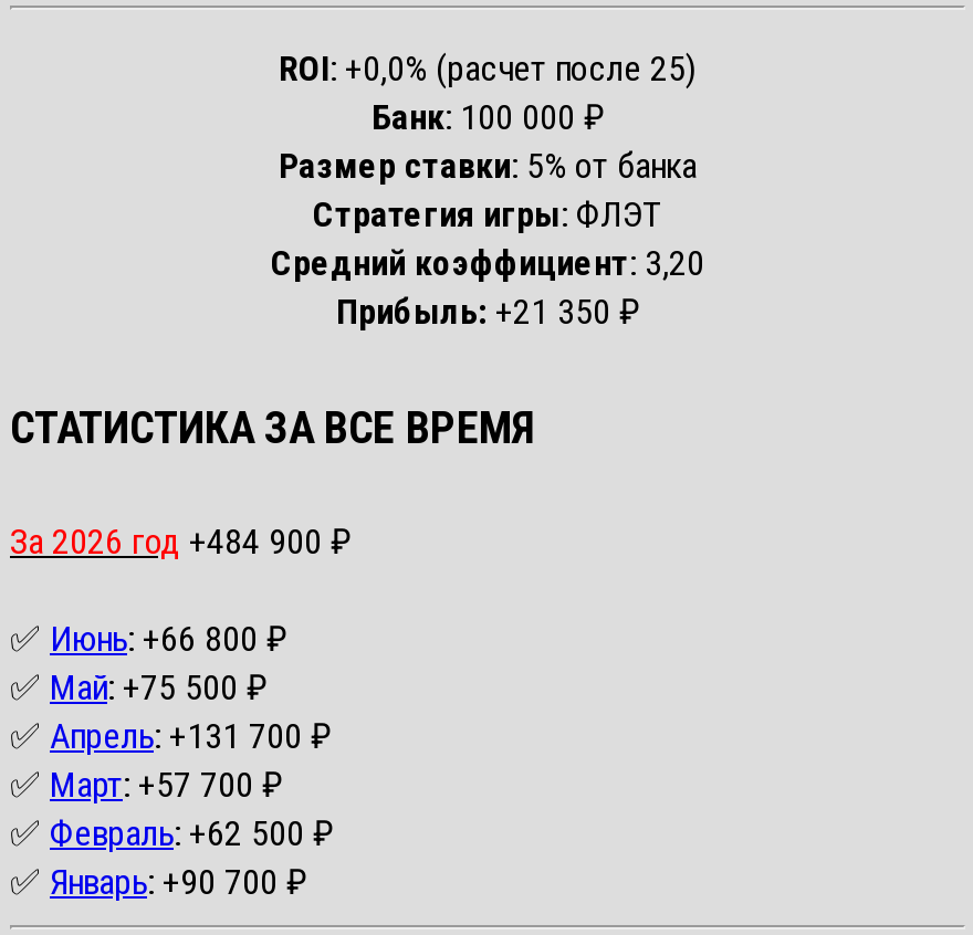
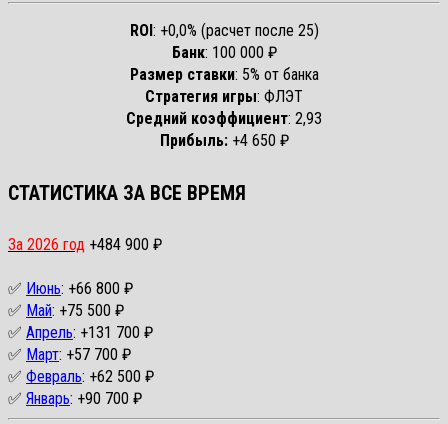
[271,243,704,285] Средний коэффициент: 3,20 -> [126,109,322,128] Средний коэффициент: 2,93
[336,292,639,334] Прибыль: +21 350 ₽ -> [159,131,288,150] Прибыль: +4 650 ₽

